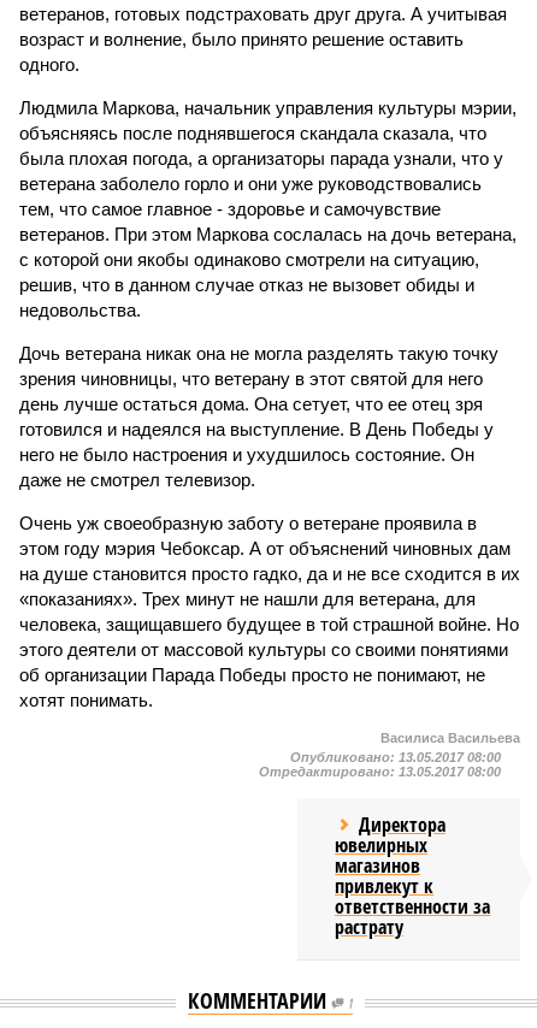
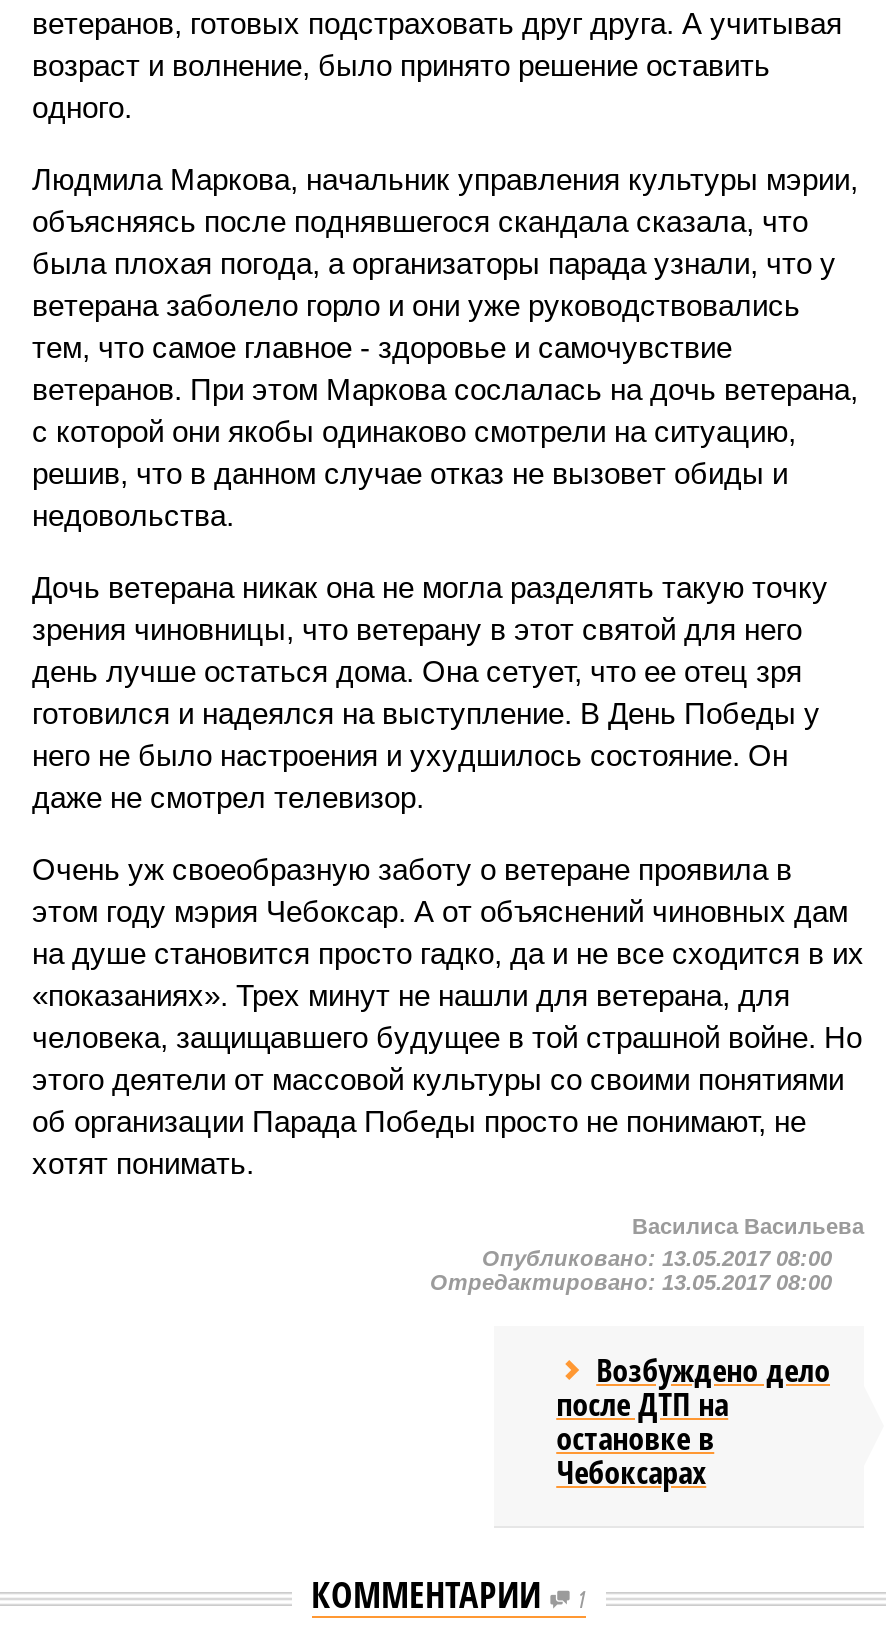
[335,811,490,940] Директора | ювелирных | магазинов | привлекут к | ответственности за | растрату -> [556,1348,830,1494] Возбуждено дело | после ДТП на | остановке в | Чебоксарах

